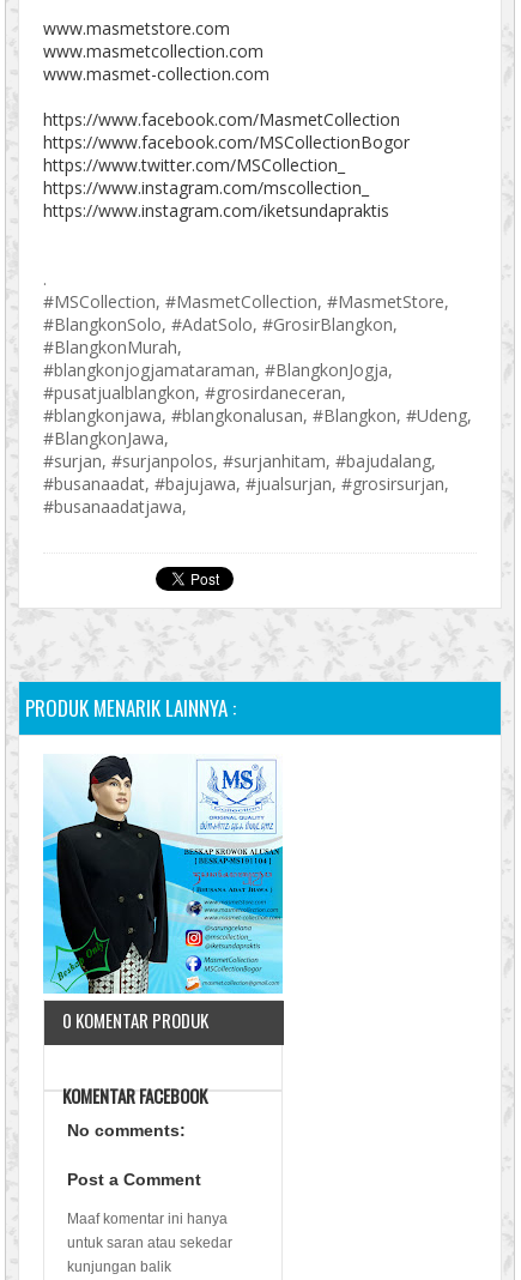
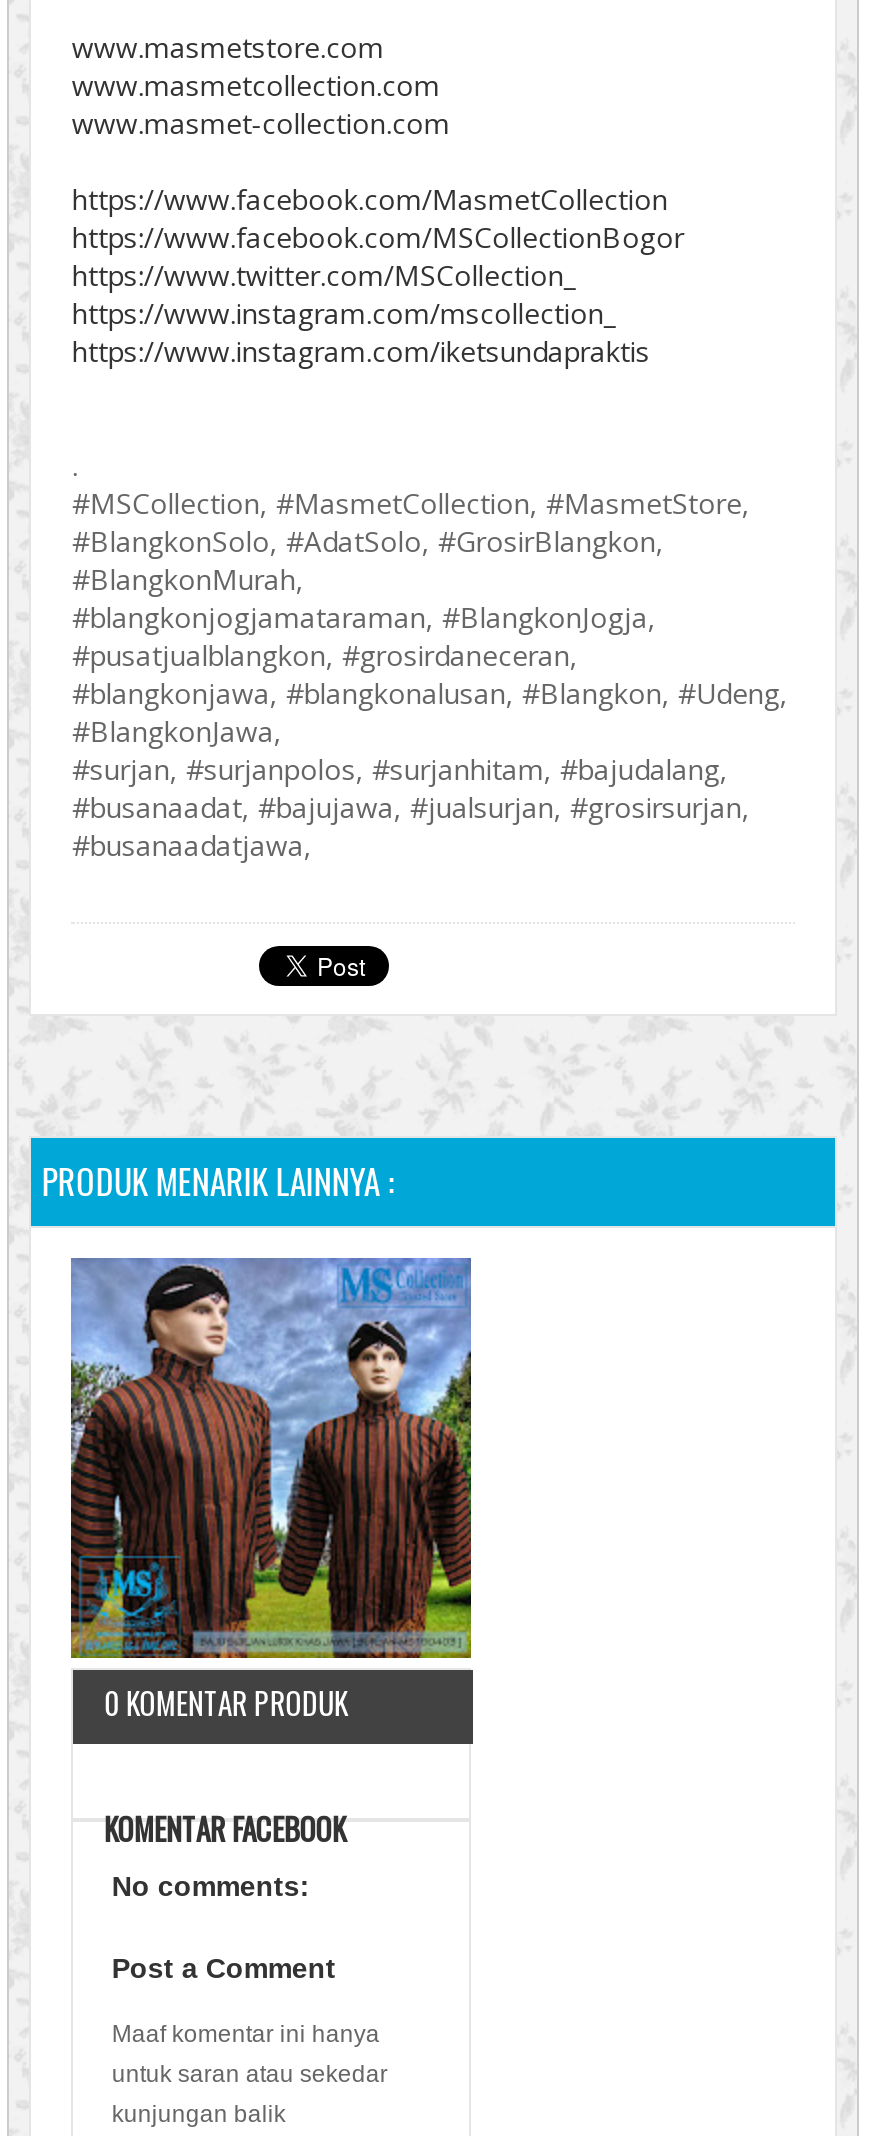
[42,754,284,995] [image] -> [69,1256,473,1660] [image]

